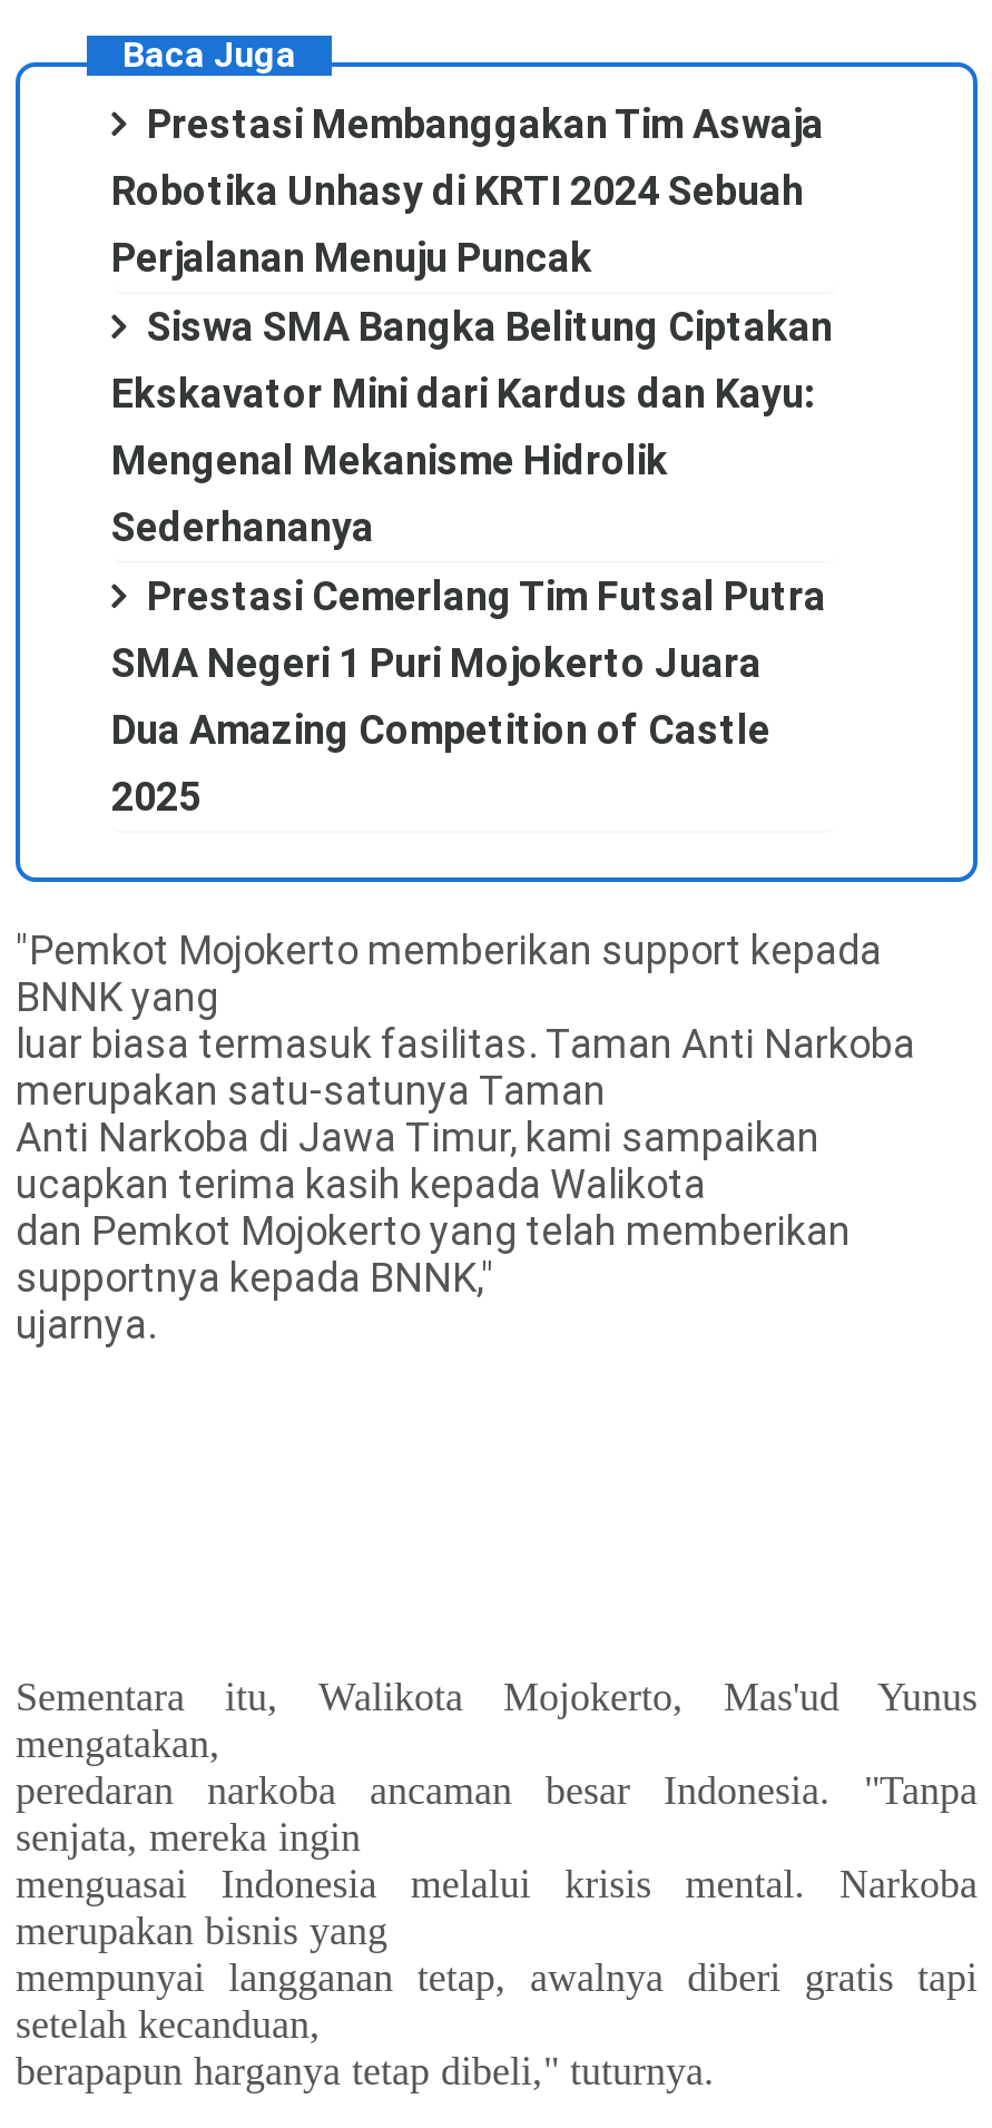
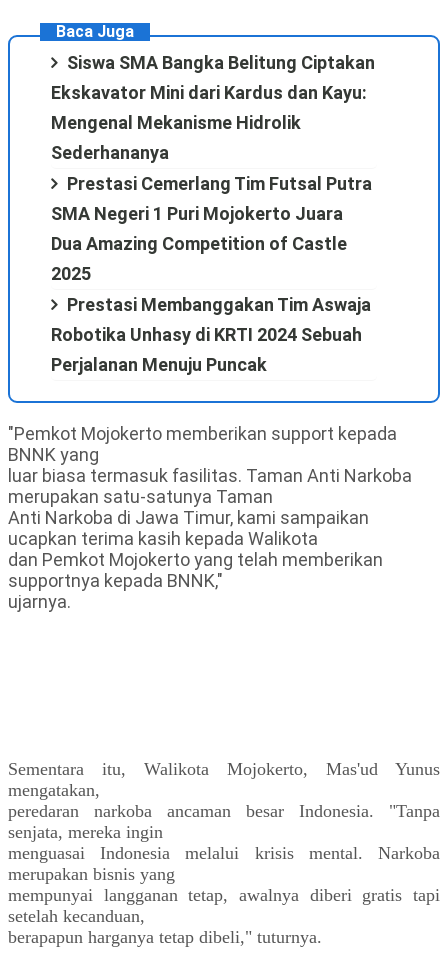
moved [111,100,824,281] -> [51,294,371,375]: Prestasi Membanggakan Tim Aswaja | Robotika Unhasy di KRTI 2024 Sebuah | Perjalanan Menuju Puncak
moved [111,303,833,820] -> [51,52,375,284]: Siswa SMA Bangka Belitung Ciptakan | Ekskavator Mini dari Kardus dan Kayu: | Mengenal Mekanisme Hidrolik | Sederhananya | Prestasi Cemerlang Tim Futsal Putra | SMA Negeri 1 Puri Mojokerto Juara | Dua Amazing Competition of Castle | 2025

